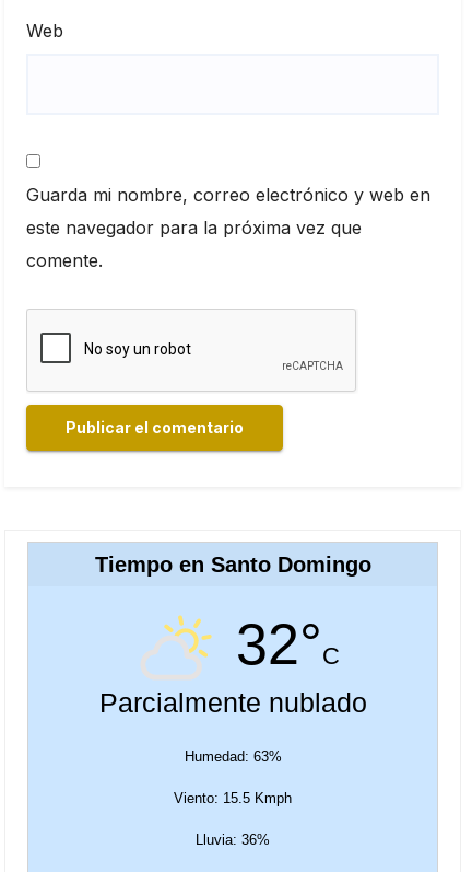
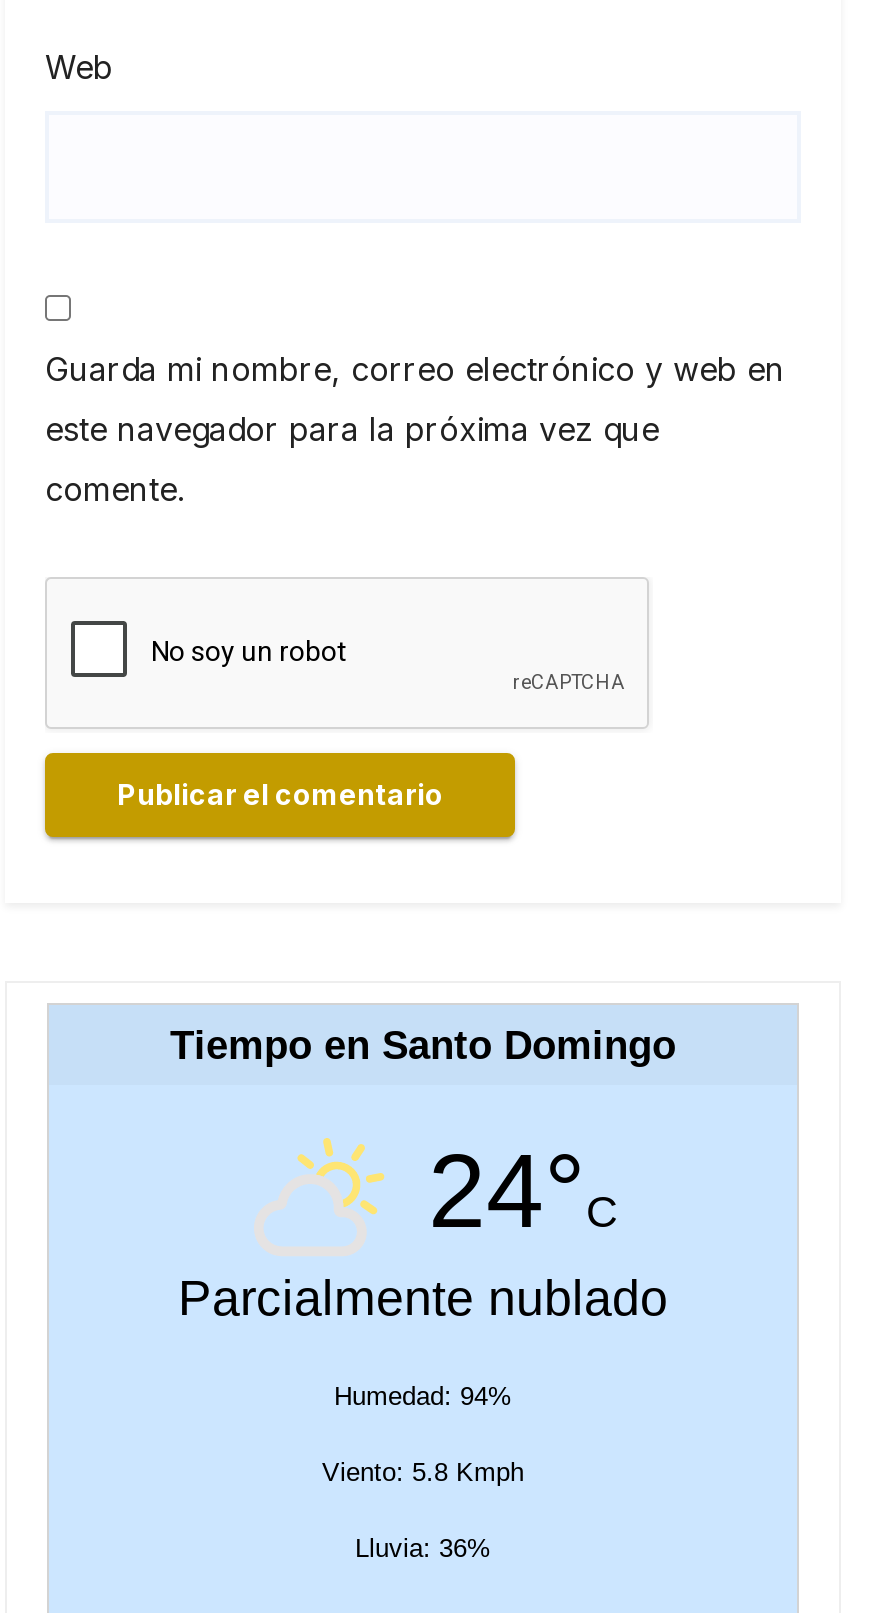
[235,613,339,676] 32°C -> [428,1133,618,1249] 24°C
[184,748,281,765] Humedad: 63% -> [334,1381,512,1411] Humedad: 94%
[174,790,292,806] Viento: 15.5 Kmph -> [322,1457,524,1487] Viento: 5.8 Kmph

